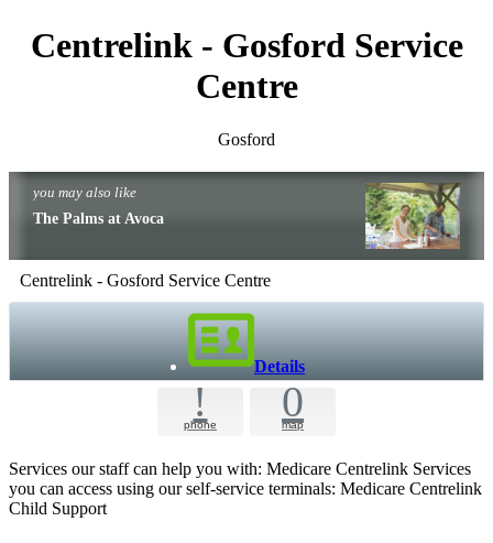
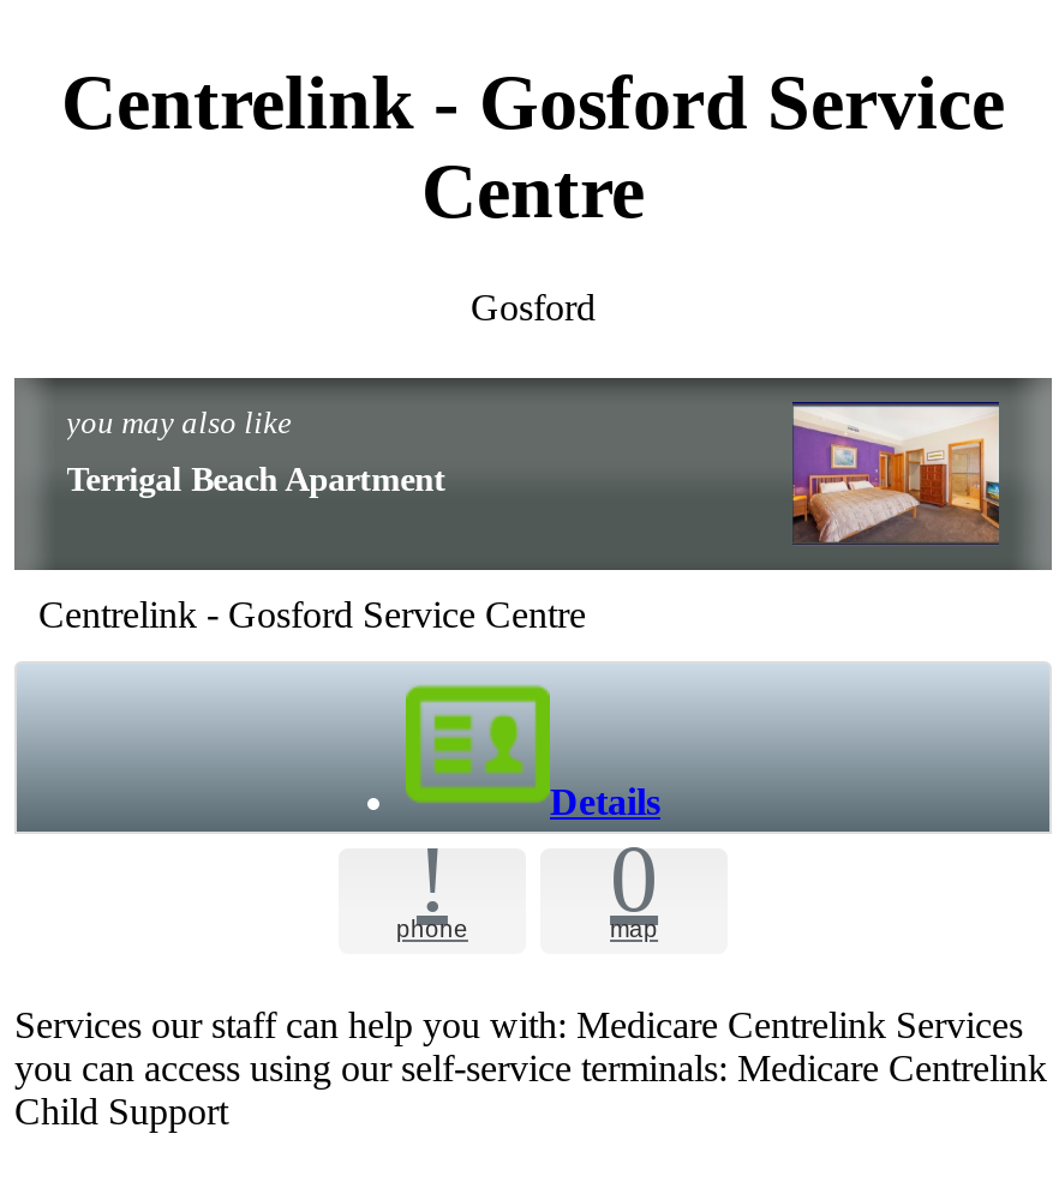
[364,182,460,250] [image] -> [792,402,1001,546] [image]
[33,210,164,227] The Palms at Avoca -> [66,460,446,499] Terrigal Beach Apartment

